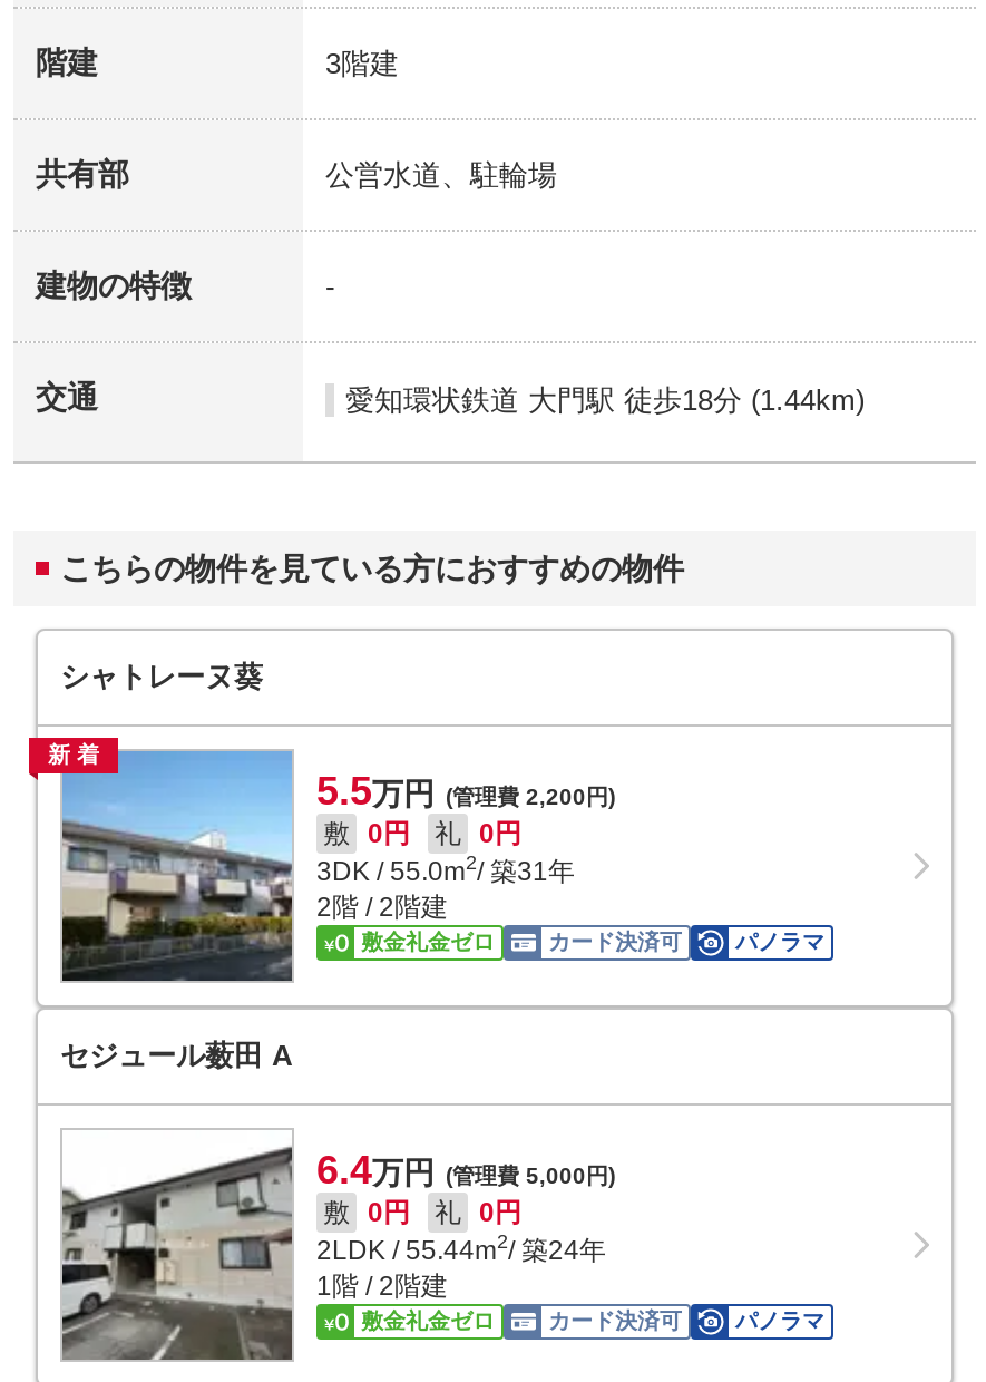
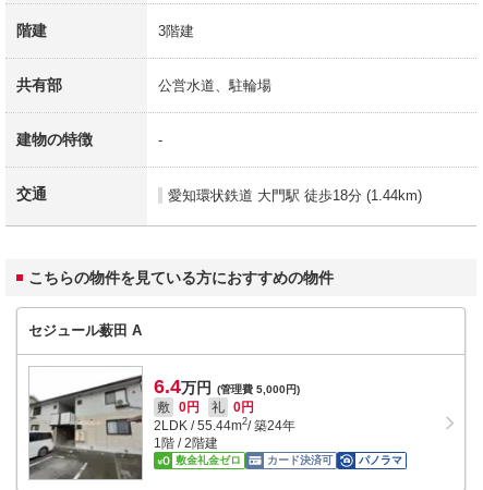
[48,660,824,983] [image] | シャトレーヌ葵 | 新着 | 5.5万円 (管理費 2,200円) | 敷 0円 | 礼 0円 | 3DK / 55.0m2 / 築31年 | 2階 / 2階建 | 敷金礼金ゼロ | カード決済可 | パノラマ -> none

